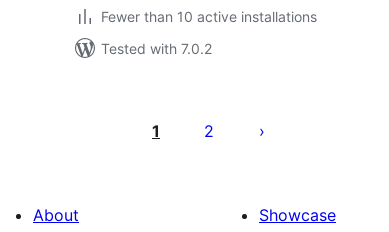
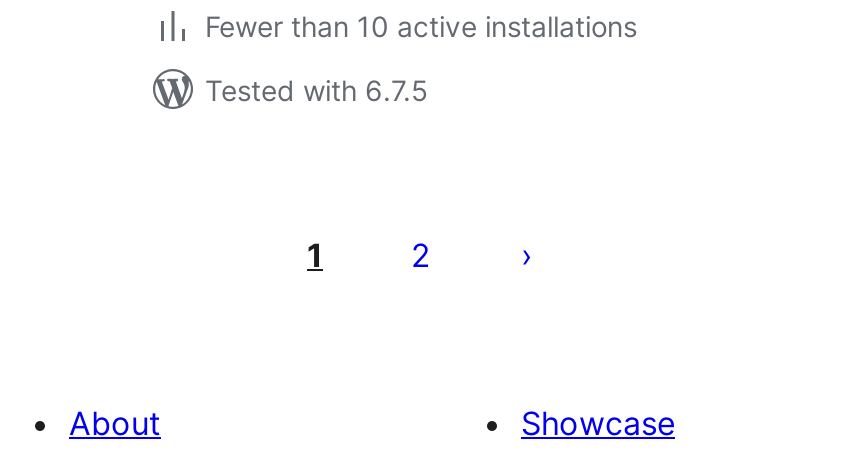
[101,40,212,57] Tested with 7.0.2 -> [205,73,429,107] Tested with 6.7.5

